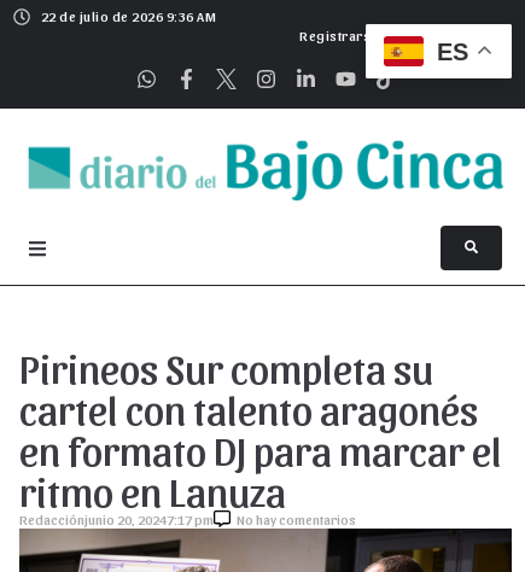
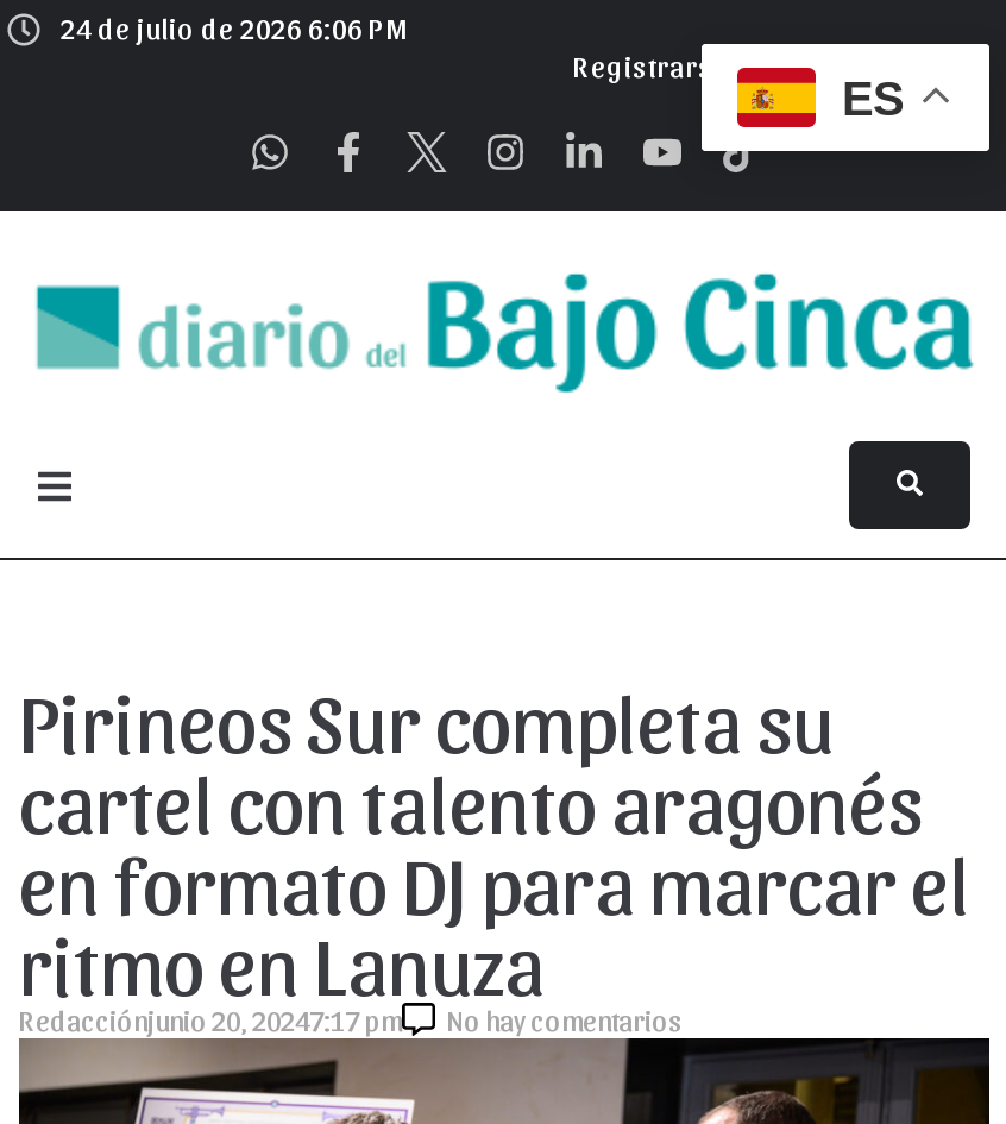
[40,7,216,24] 22 de julio de 2026 9:36 AM -> [61,11,409,44] 24 de julio de 2026 6:06 PM

